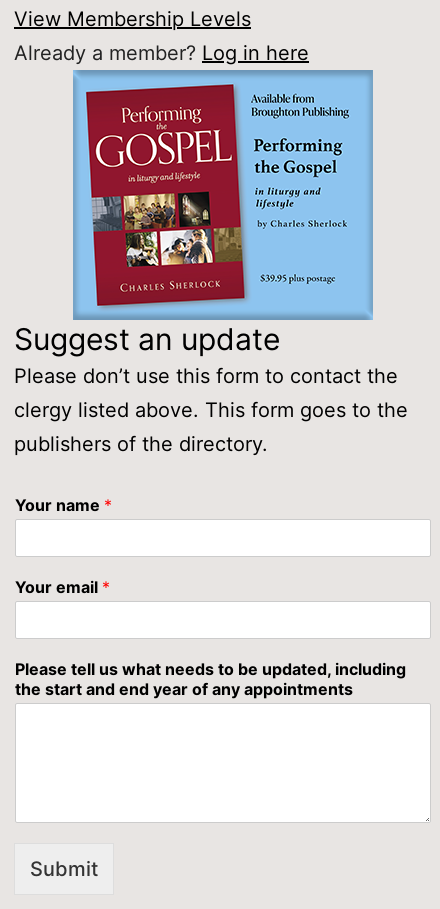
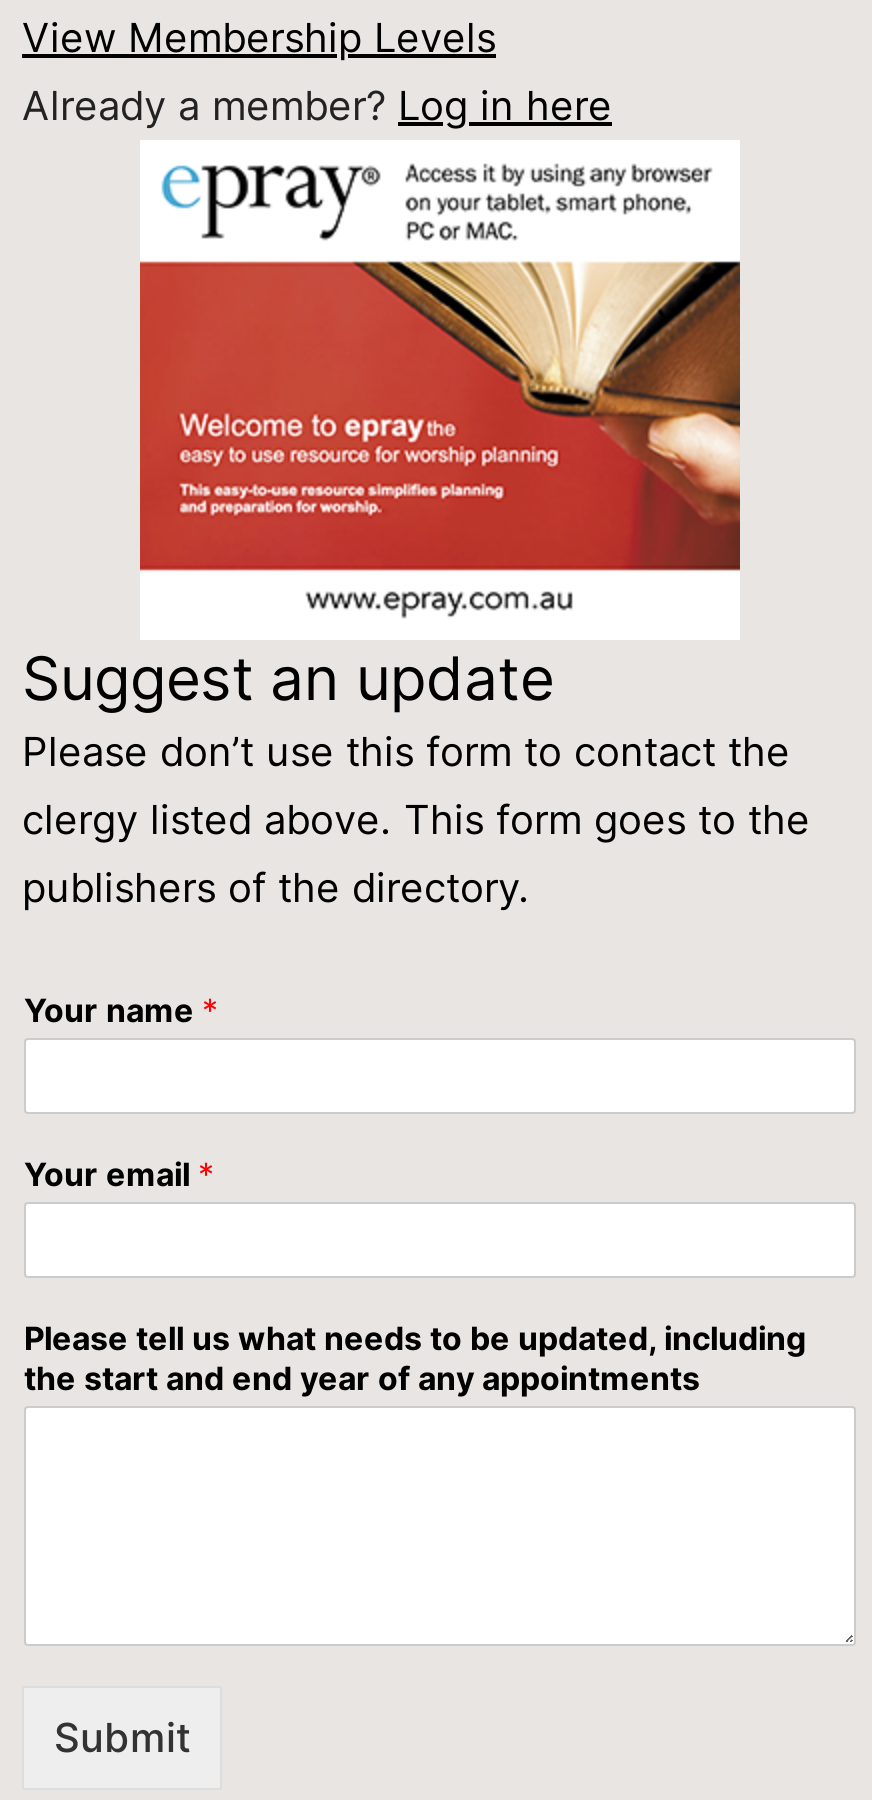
[72,69,374,321] [image] -> [138,140,742,640] [image]

